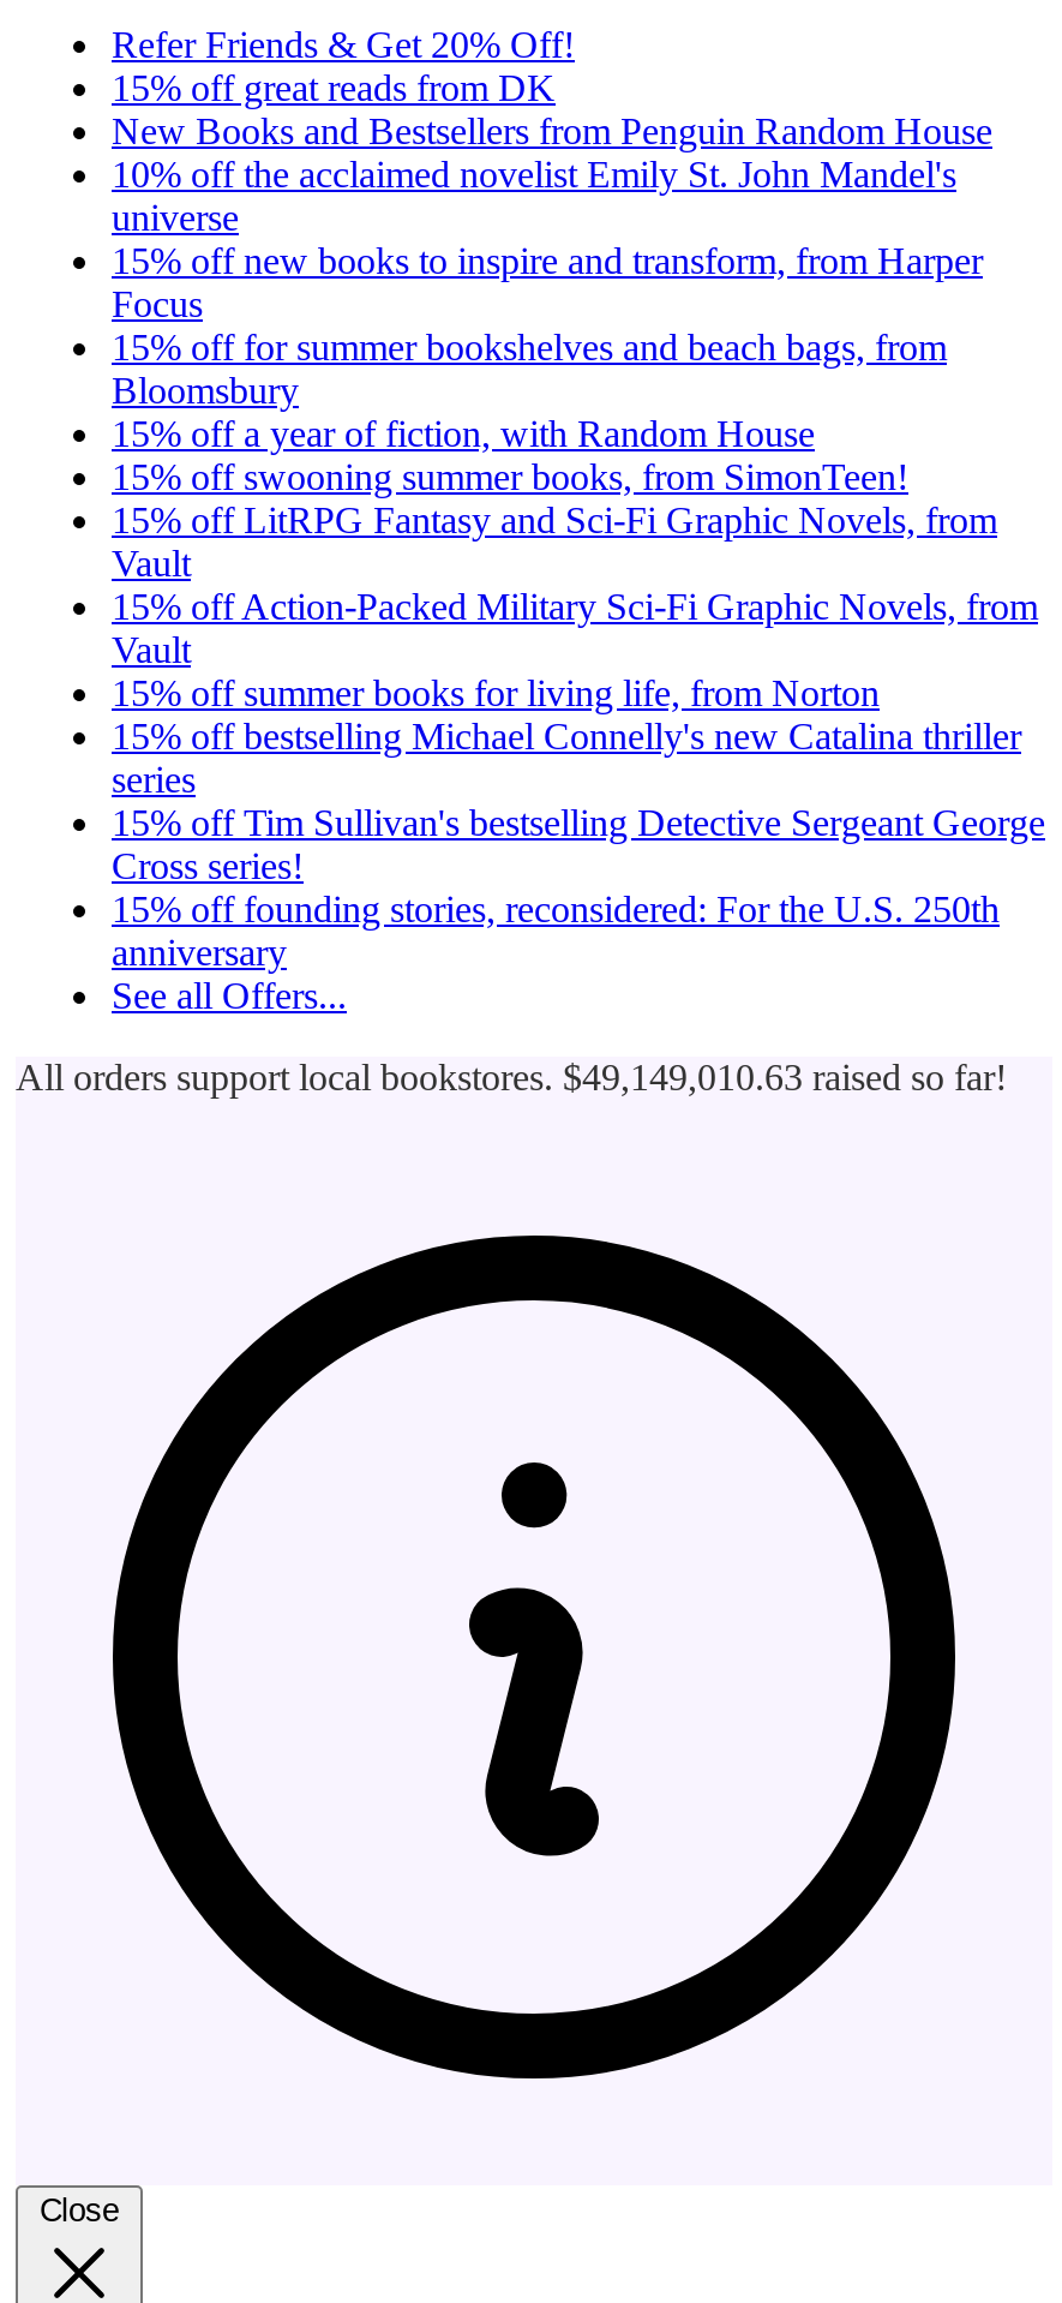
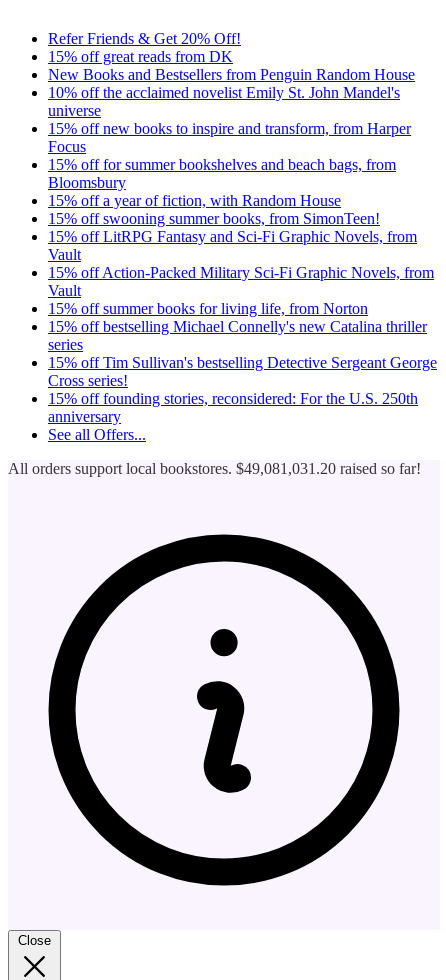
[16,1057,1007,1097] All orders support local bookstores. $49,149,010.63 raised so far! -> [8,460,421,477] All orders support local bookstores. $49,081,031.20 raised so far!

